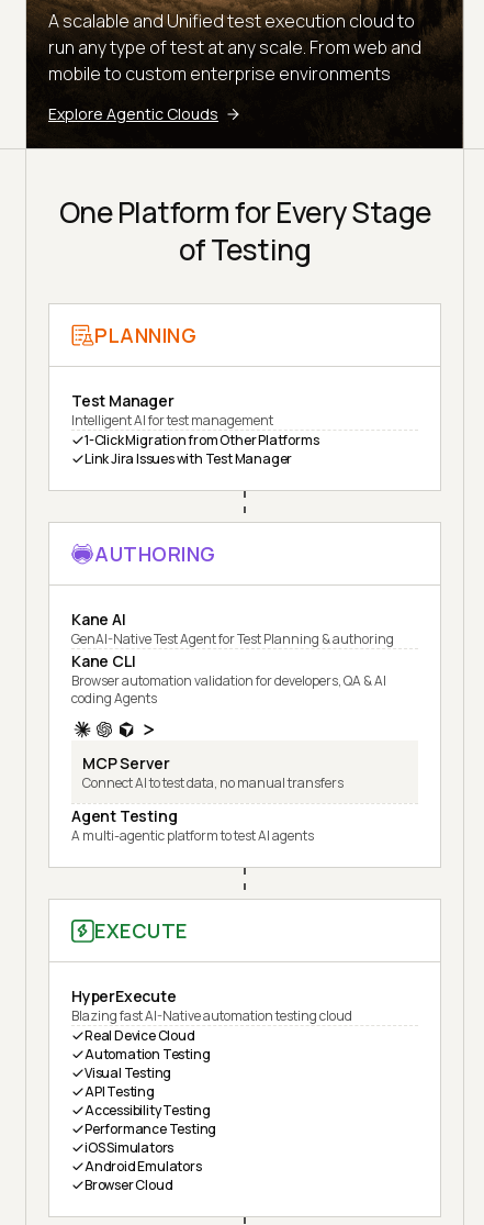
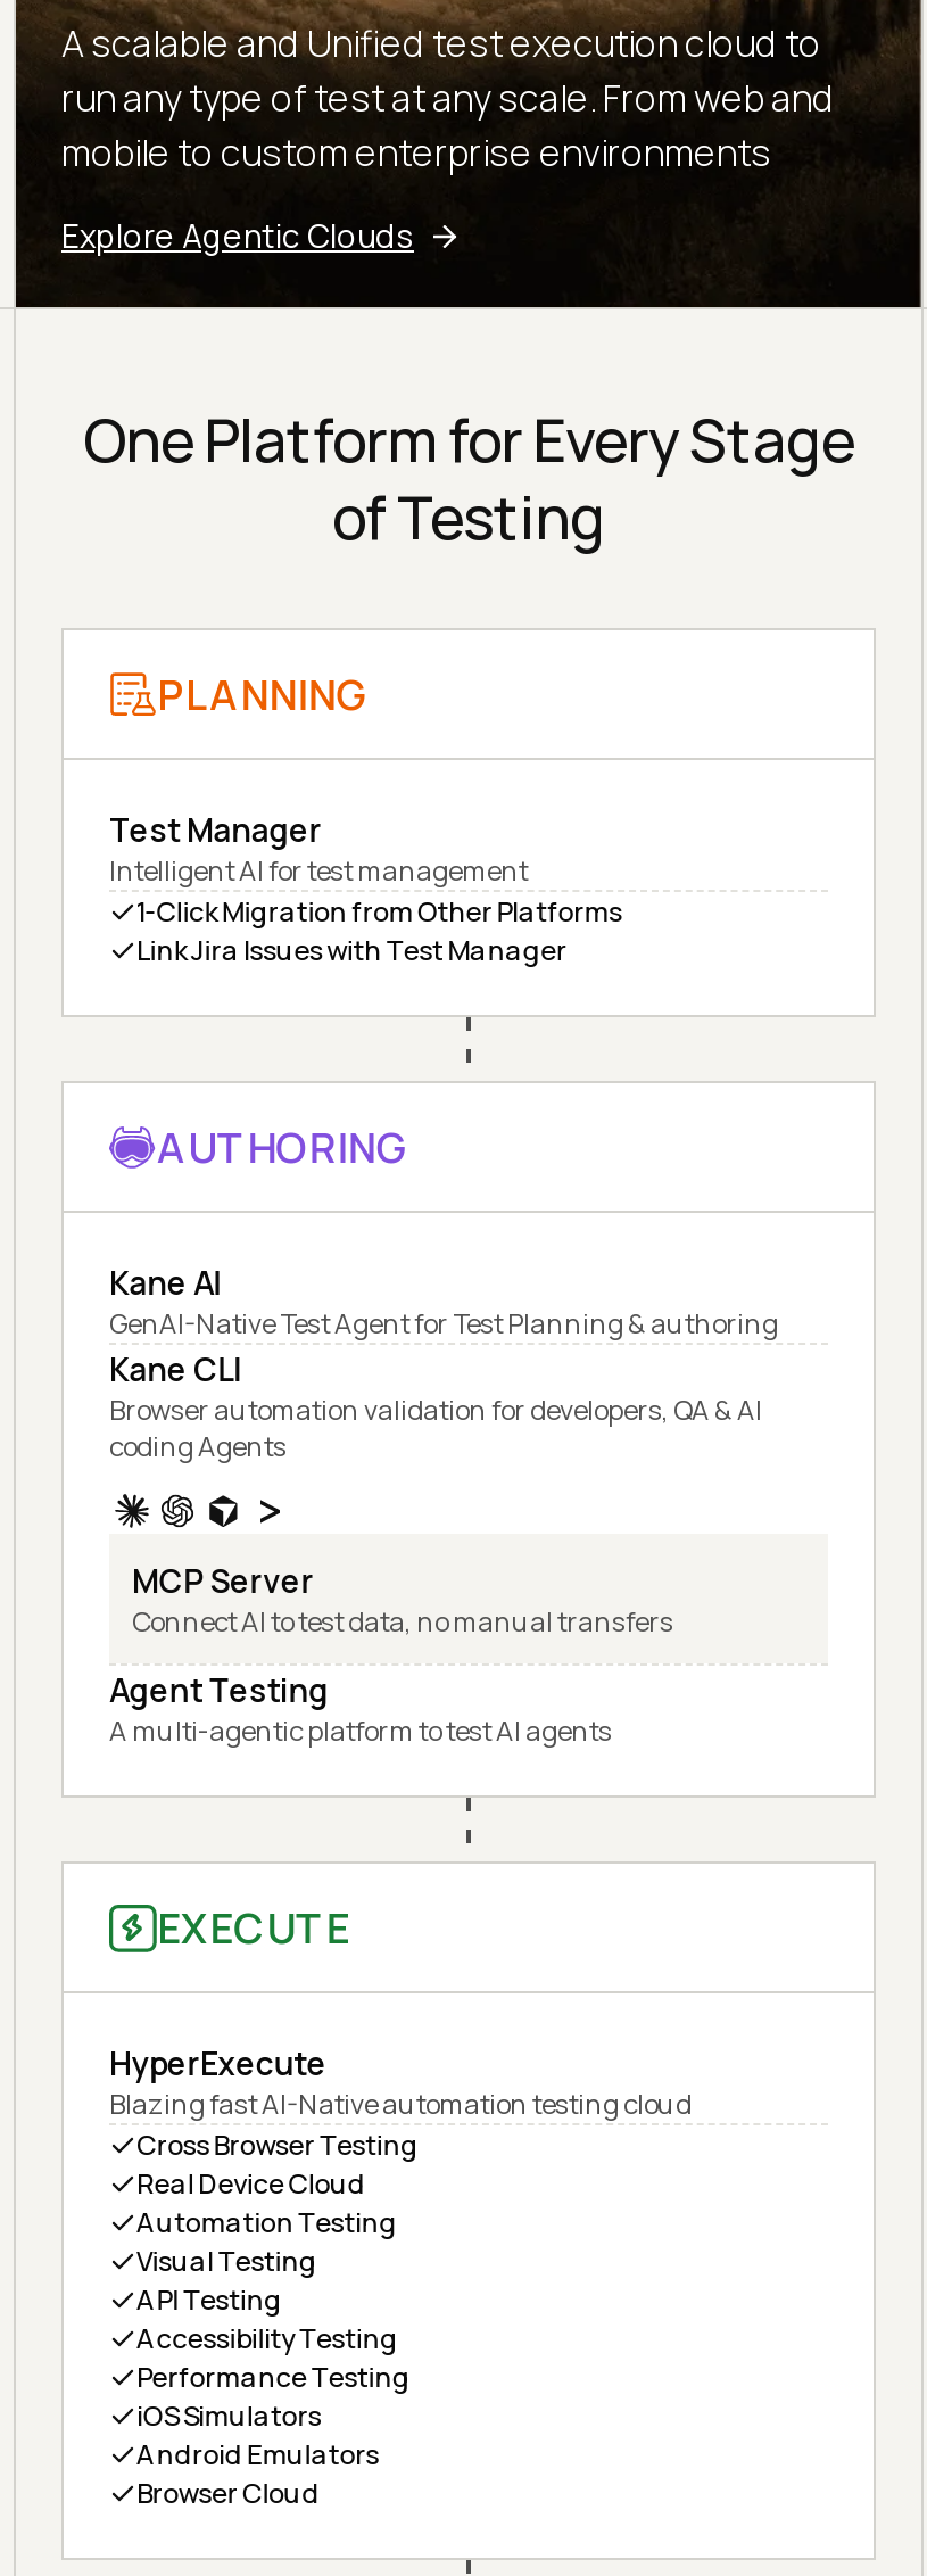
none -> [136,2126,418,2165] Cross Browser Testing

